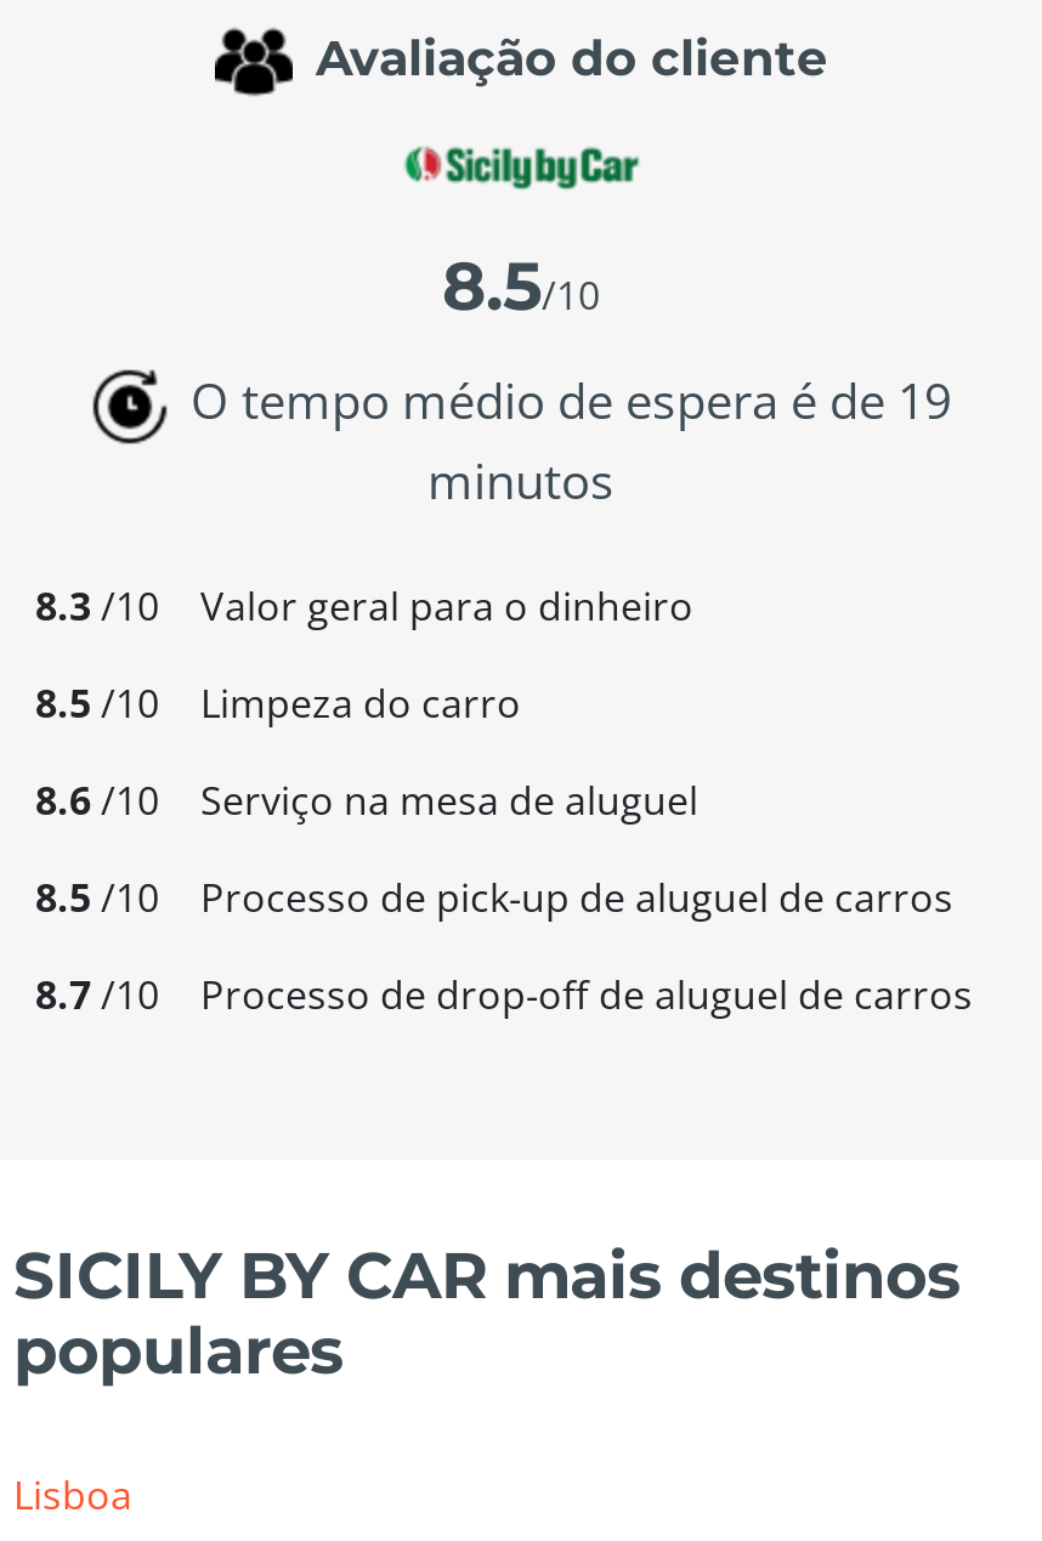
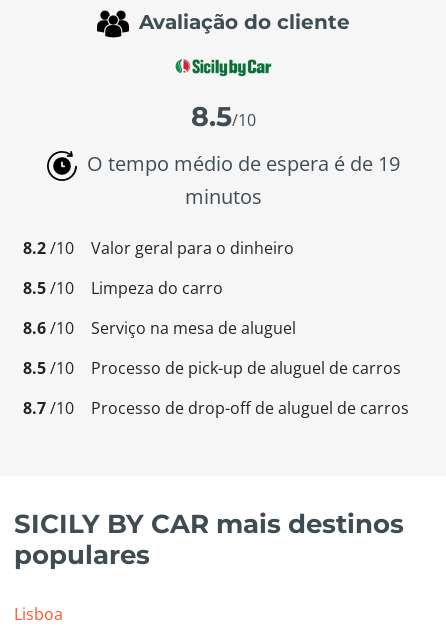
[35,578,693,632] 8.3 /10 Valor geral para o dinheiro -> [23,237,294,259] 8.2 /10 Valor geral para o dinheiro

